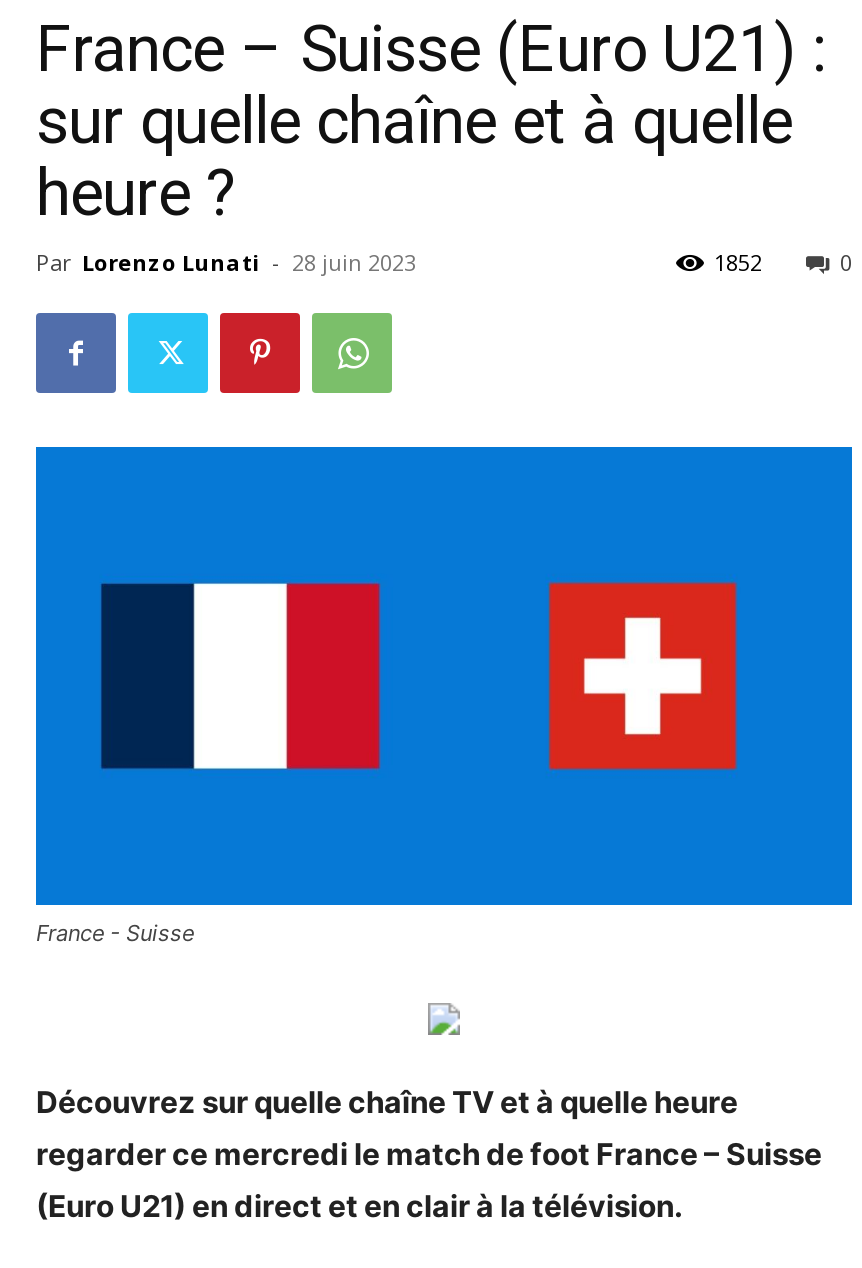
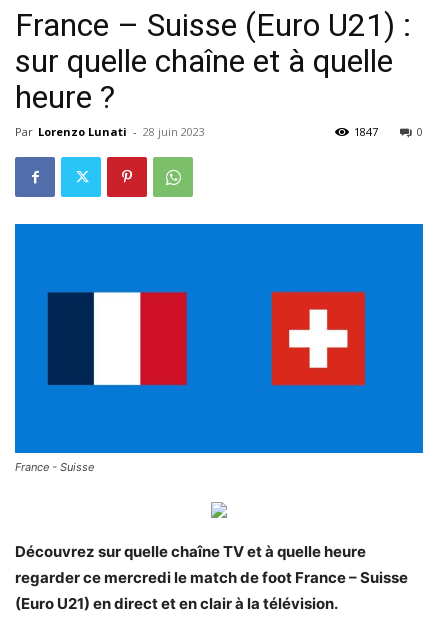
[714,247,762,277] 1852 -> [354,124,378,139] 1847

